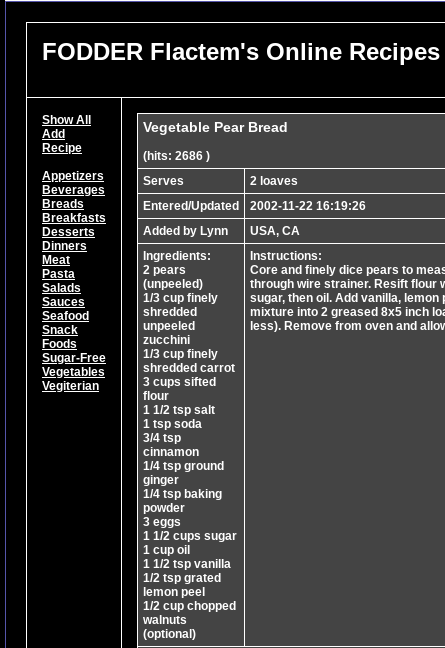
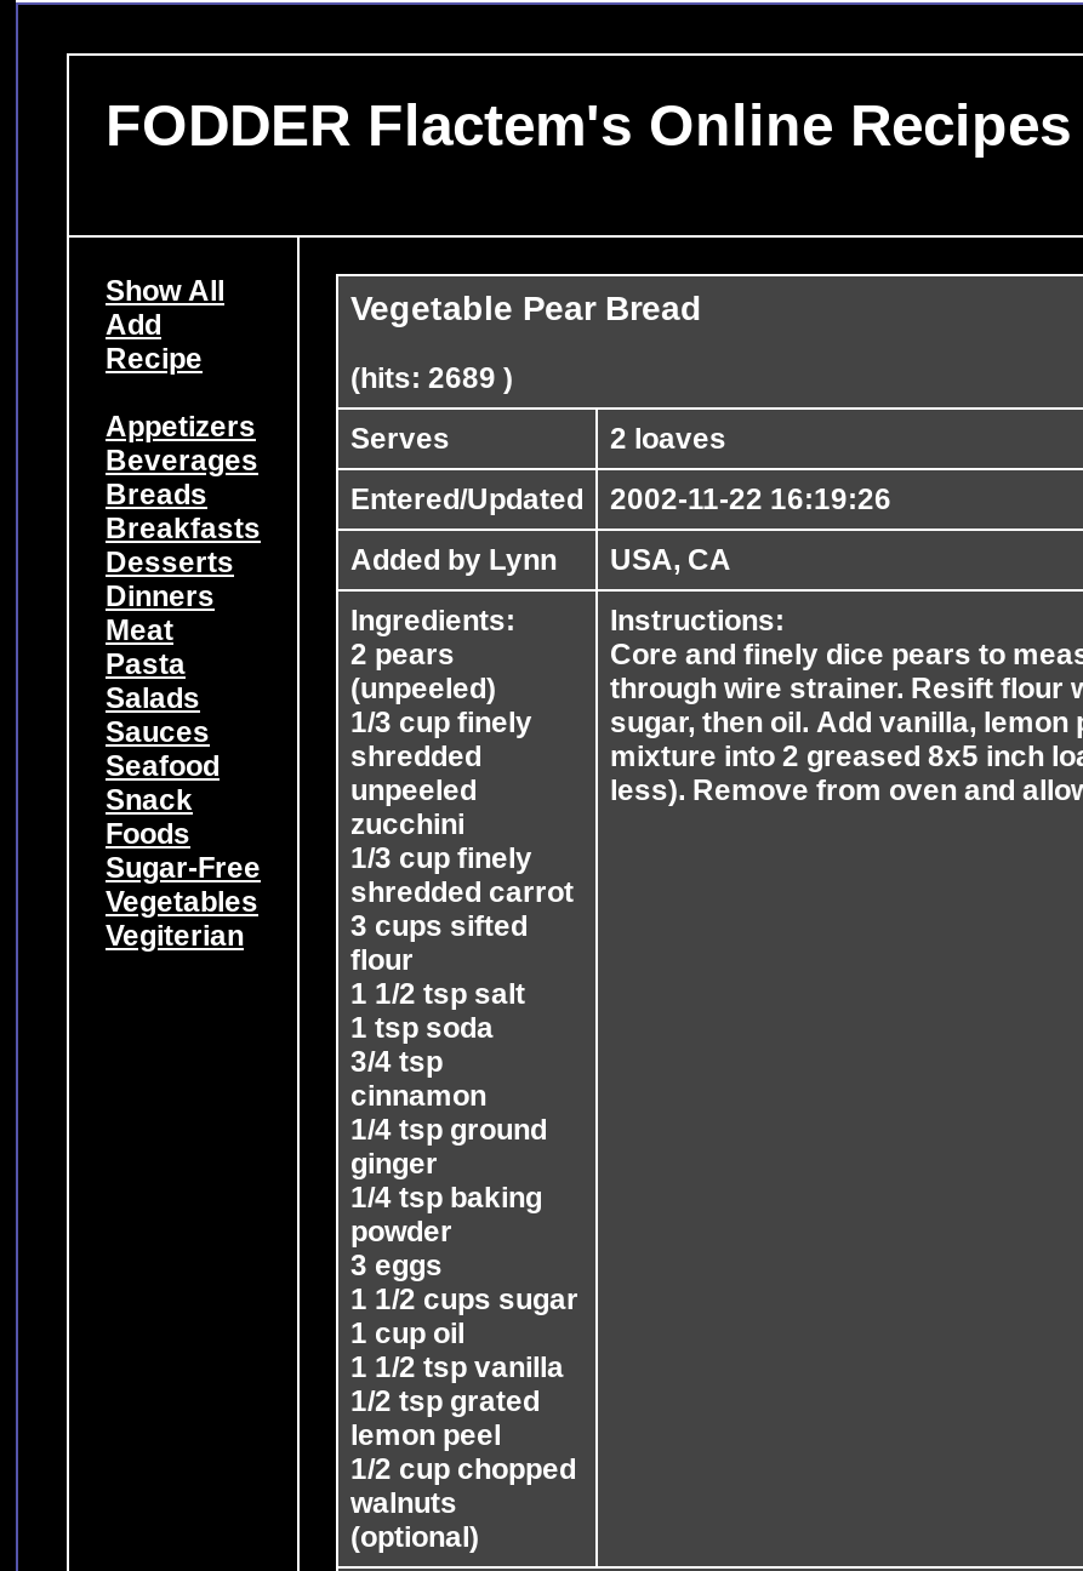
[143,149,210,163] (hits: 2686 ) -> [350,361,513,395] (hits: 2689 )

